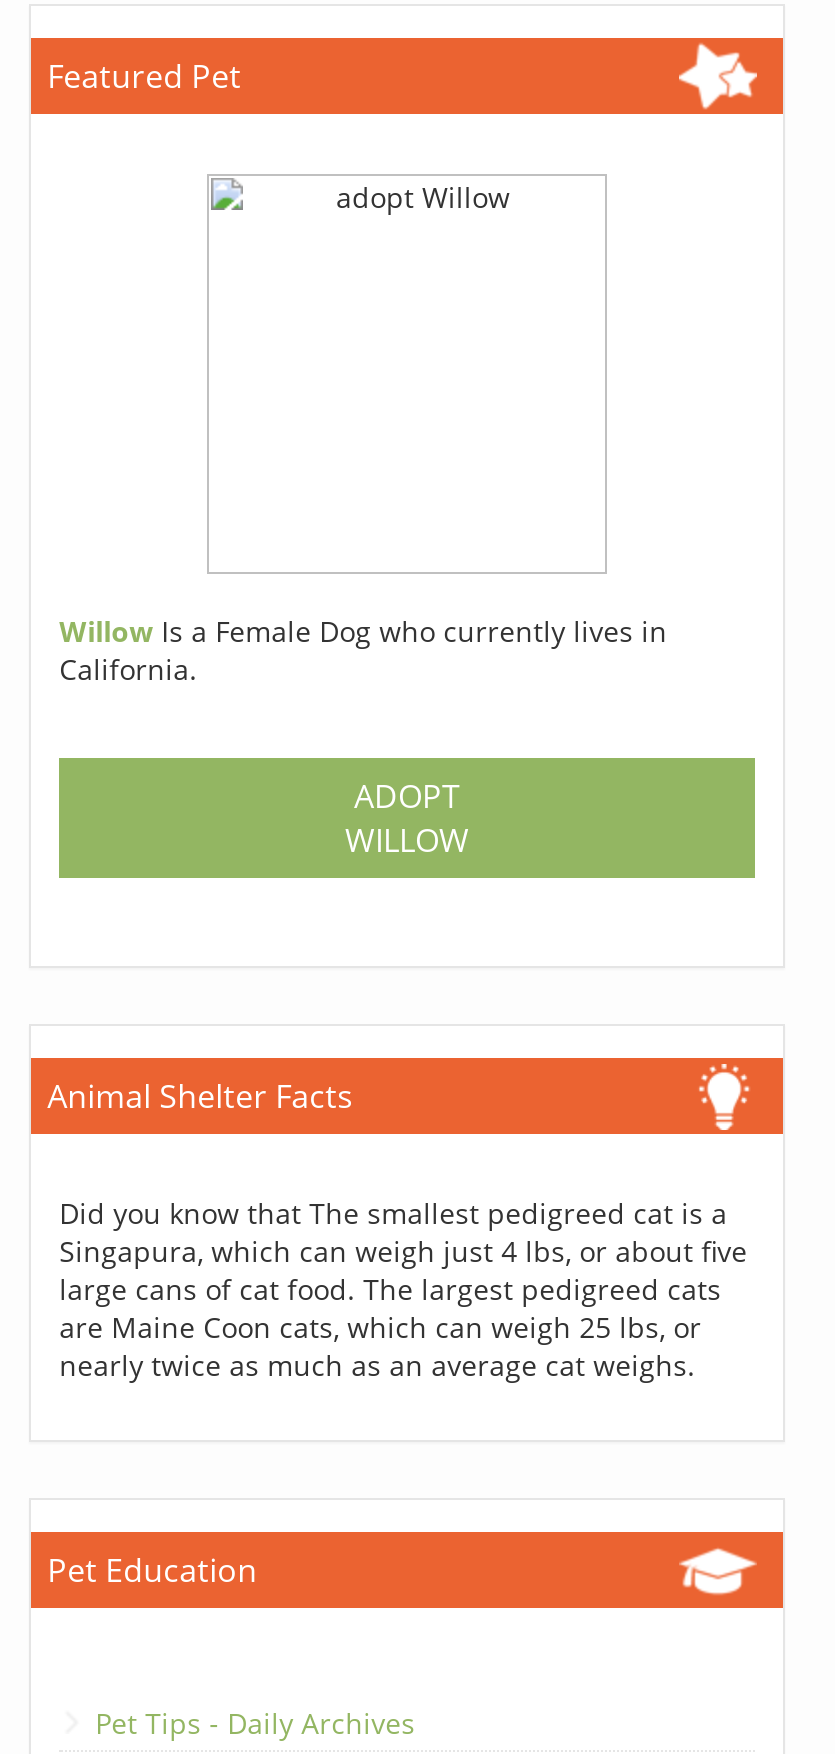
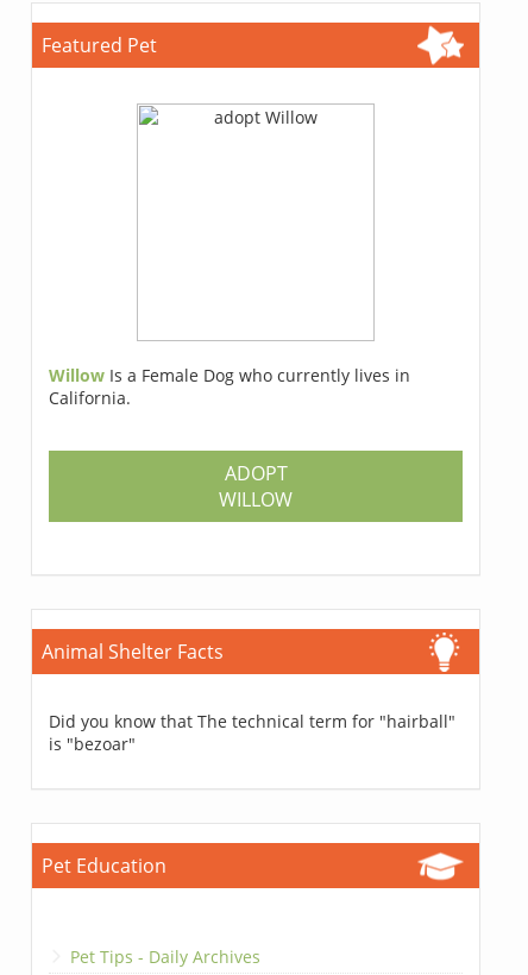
[59,1193,747,1383] Did you know that The smallest pedigreed cat is a | Singapura, which can weigh just 4 lbs, or about five | large cans of cat food. The largest pedigreed cats | are Maine Coon cats, which can weigh 25 lbs, or | nearly twice as much as an average cat weighs. -> [49,709,456,754] Did you know that The technical term for "hairball" | is "bezoar"

